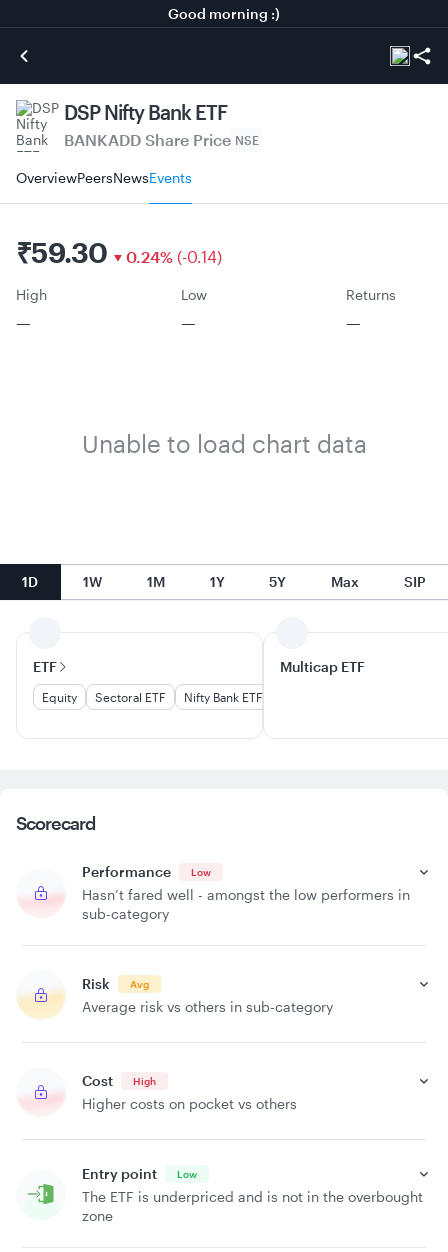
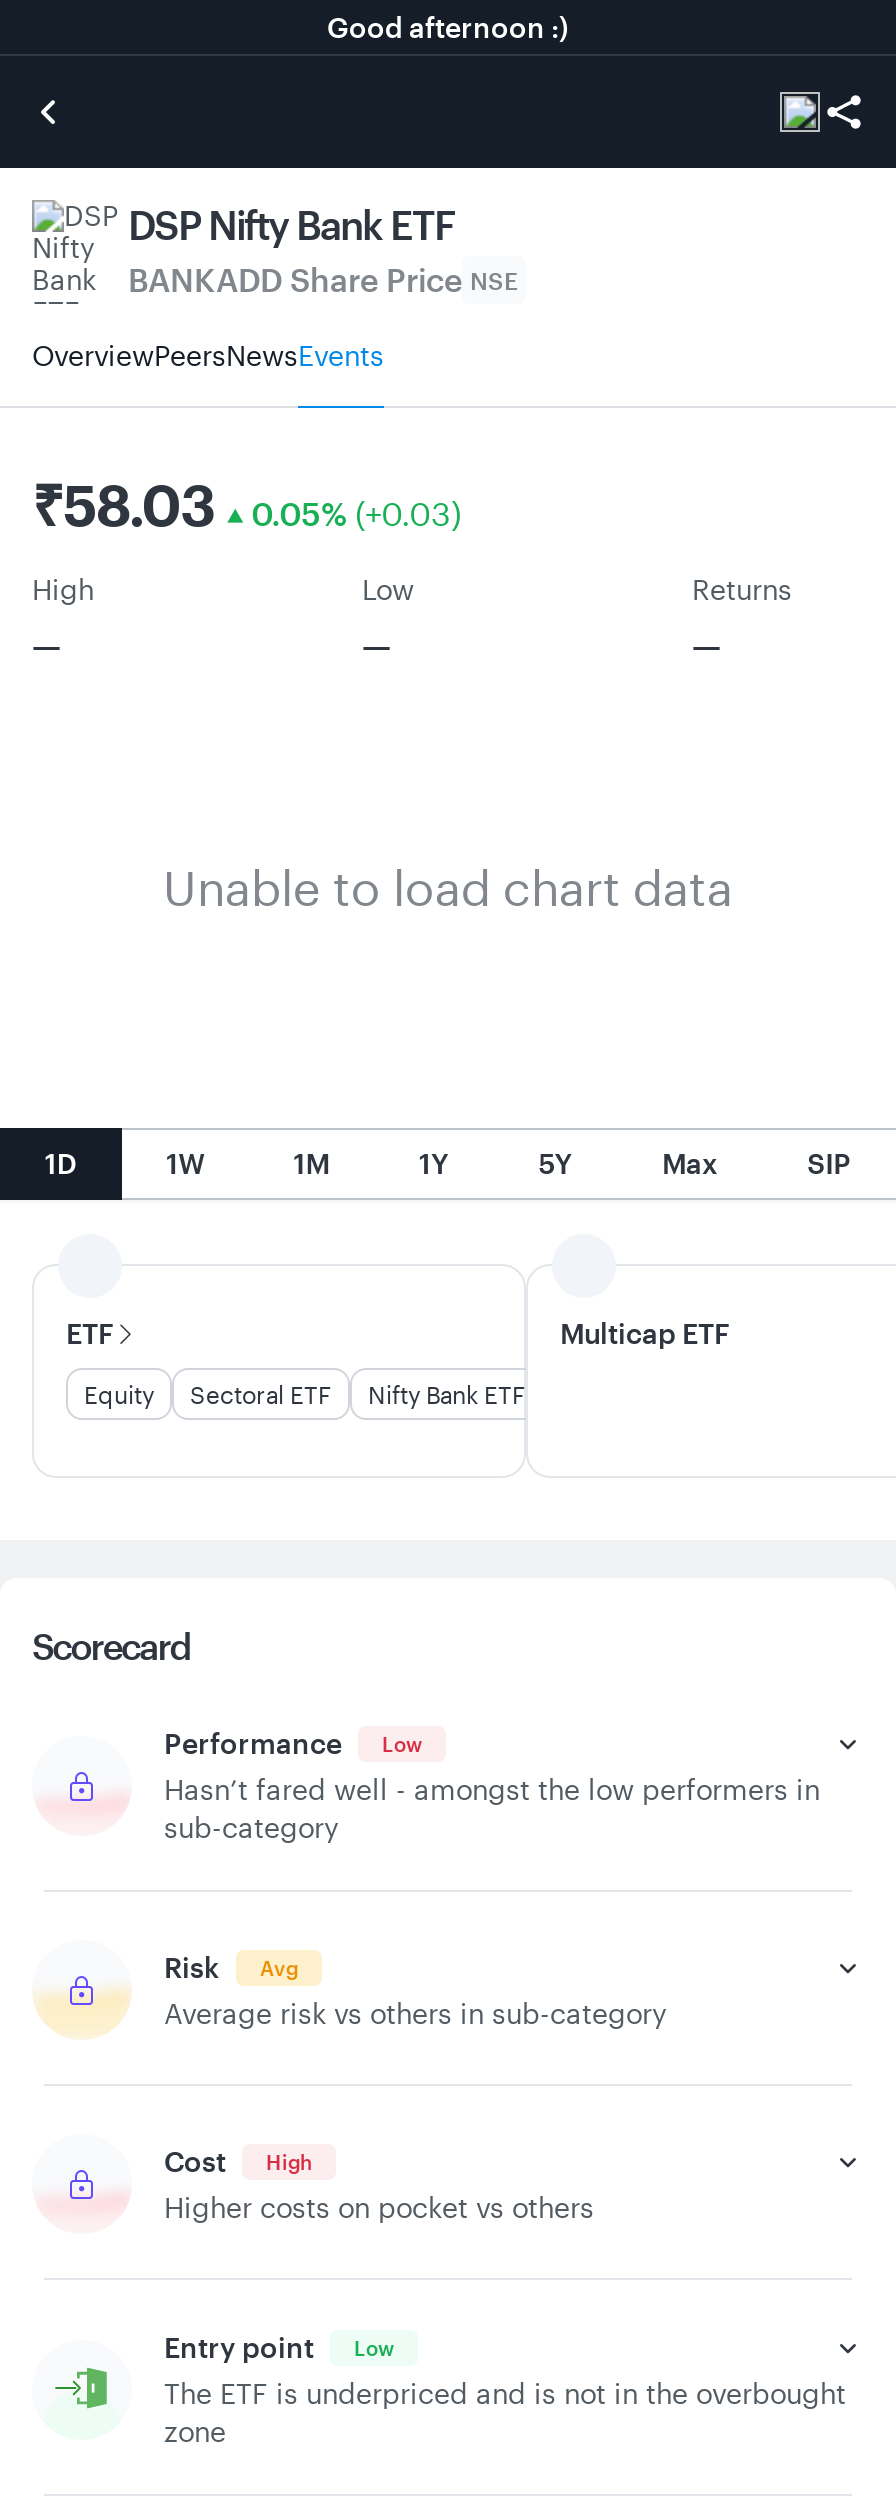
[168,4,280,21] Good morning :) -> [327,9,569,43] Good afternoon :)
[16,236,108,268] ₹59.30 -> [32,472,215,536] ₹58.03
[126,247,222,266] 0.24% (-0.14) -> [251,494,461,532] 0.05% (+0.03)

